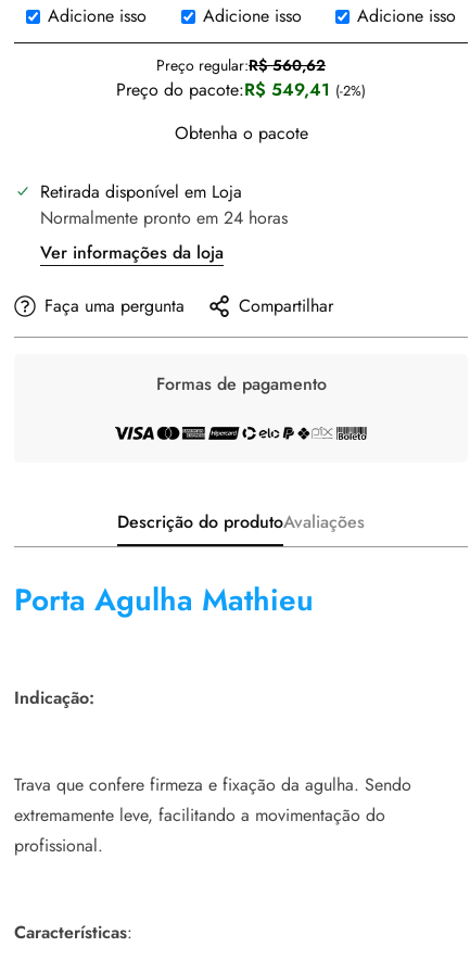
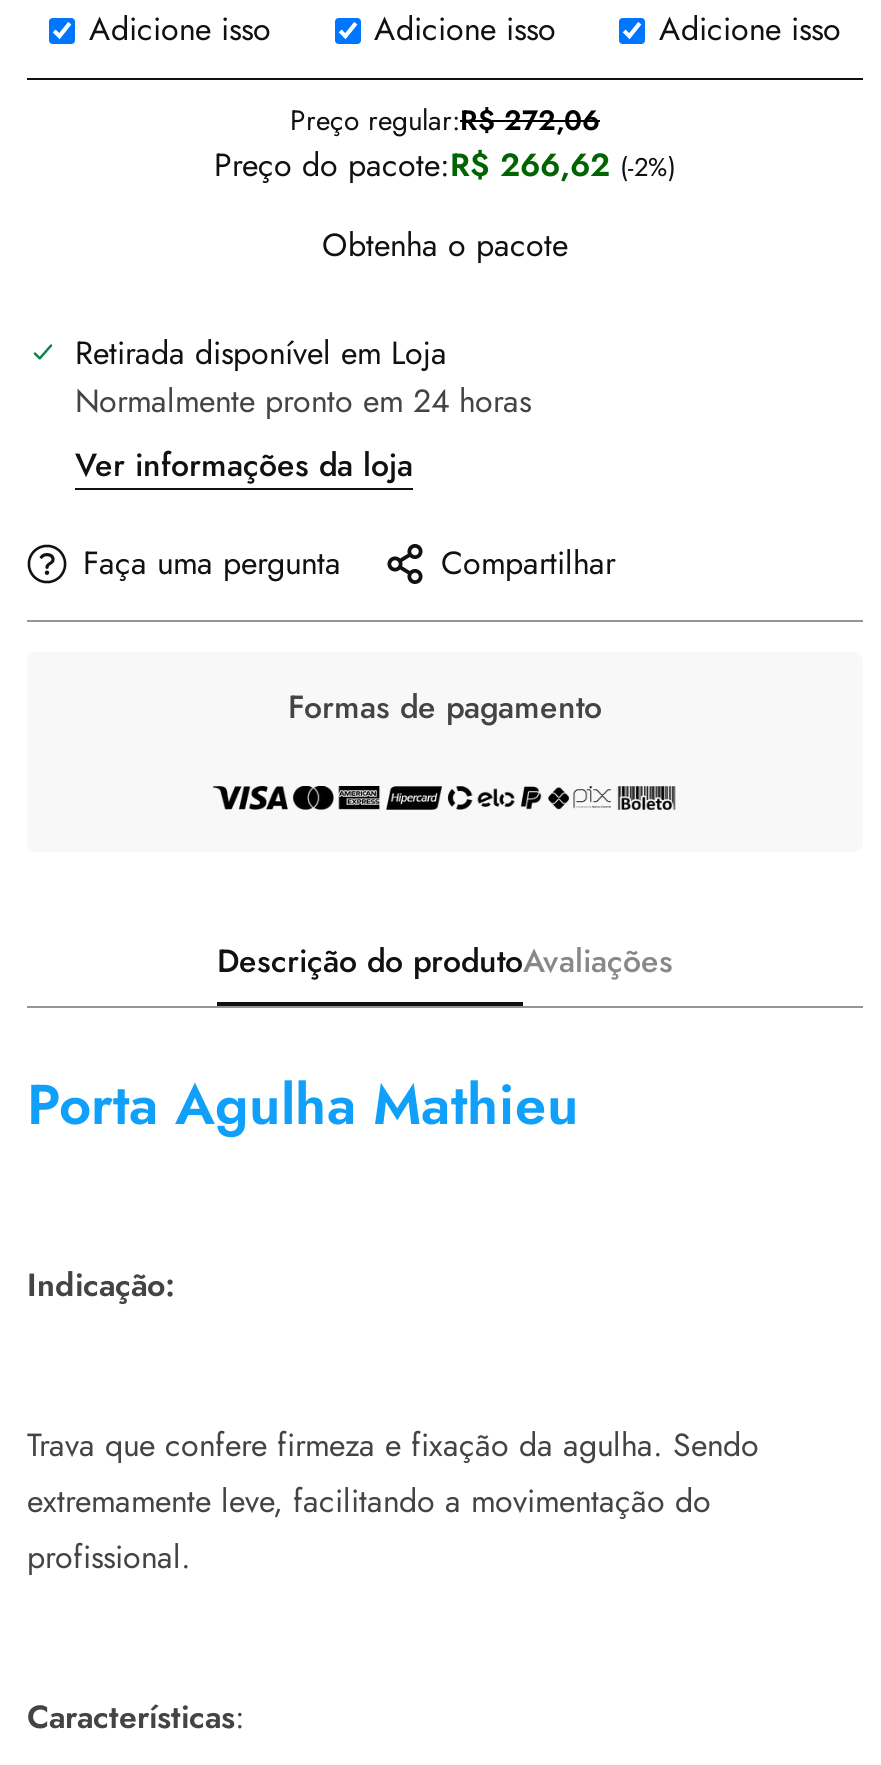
[156,54,326,75] Preço regular:R$ 560,62 -> [290,99,600,139] Preço regular:R$ 272,06
[116,77,366,102] Preço do pacote:R$ 549,41 (-2%) -> [214,141,676,187] Preço do pacote:R$ 266,62 (-2%)

